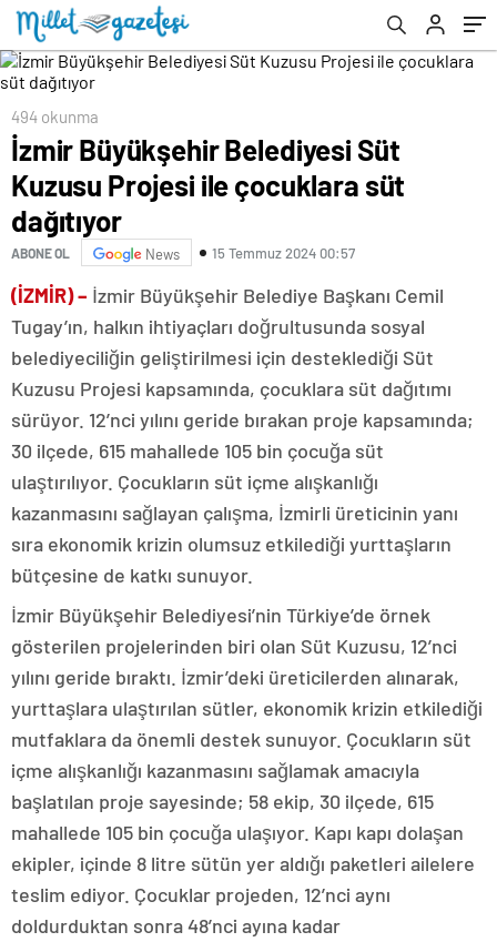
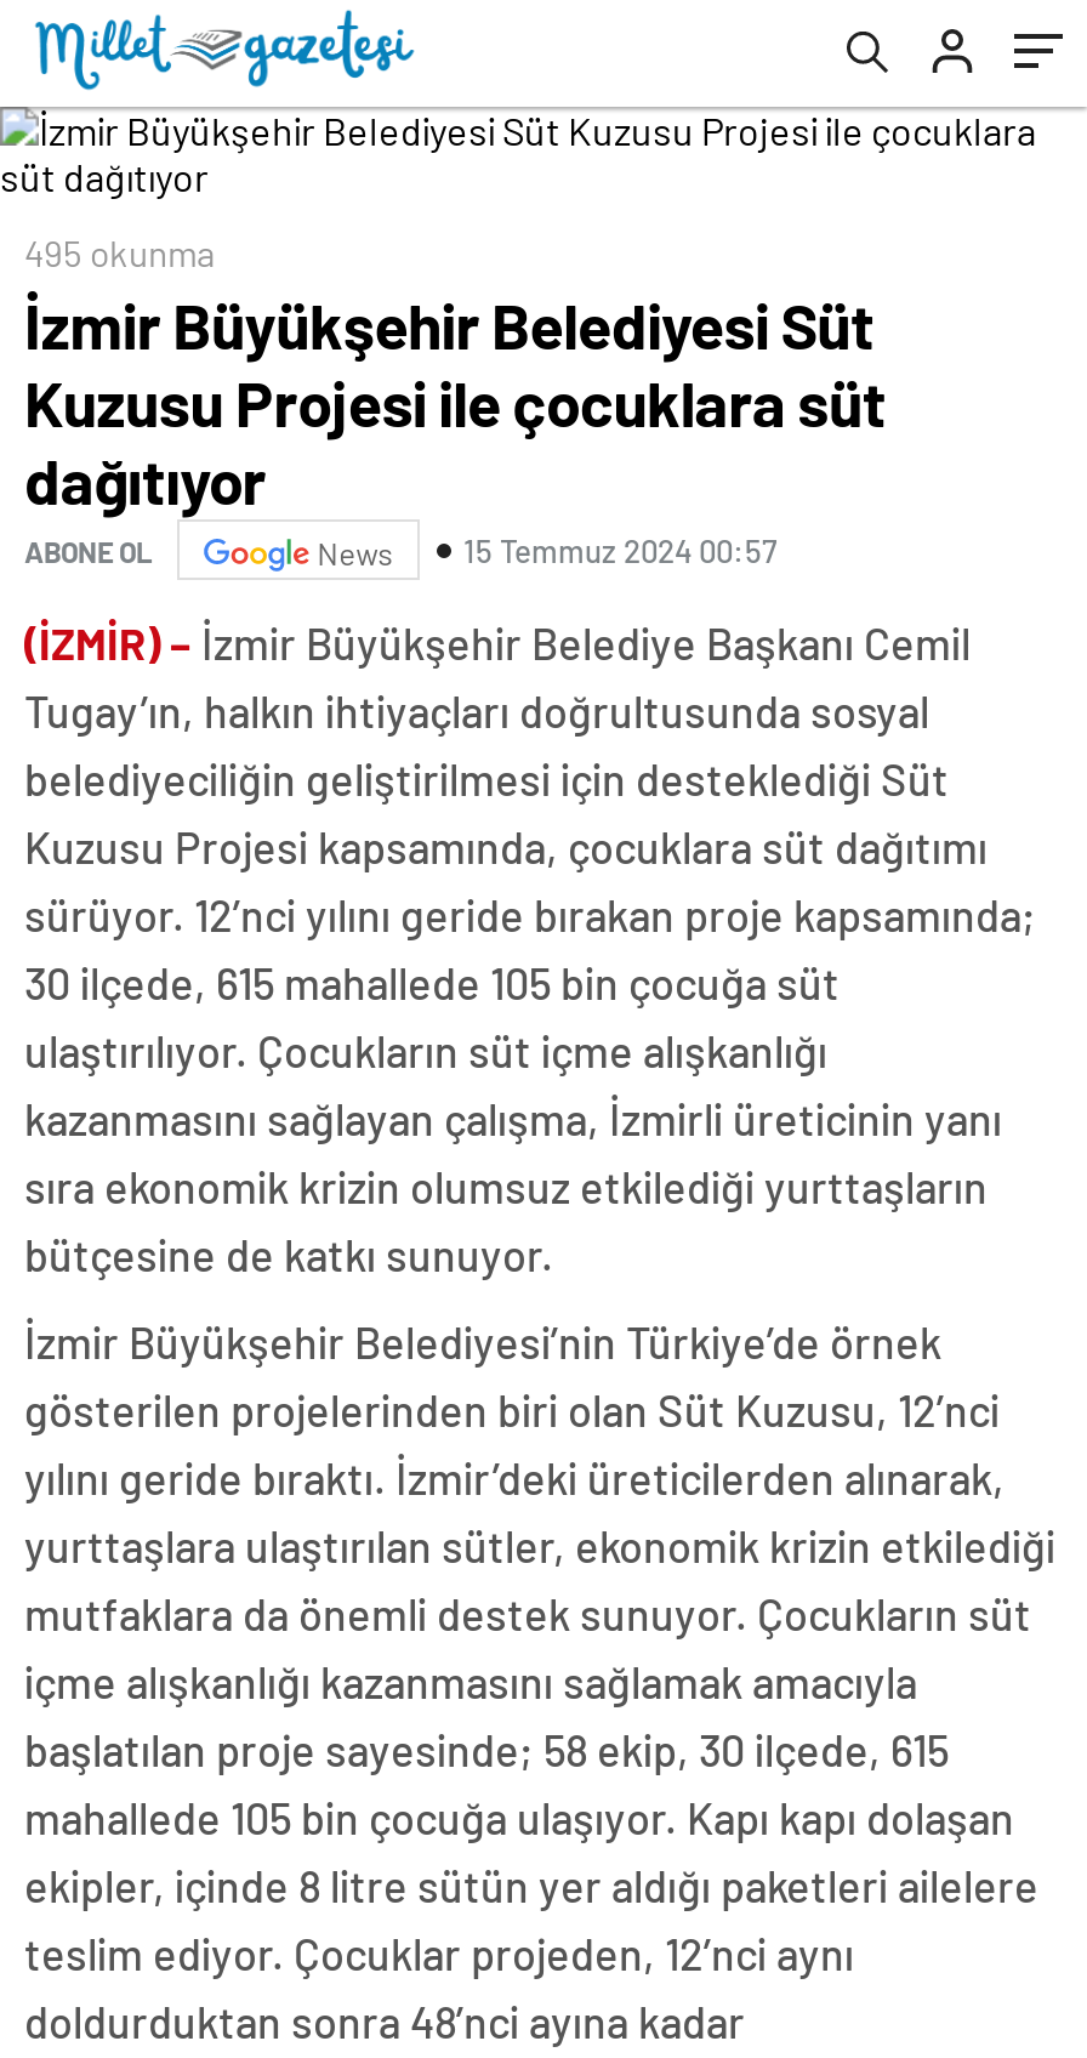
[11,107,99,126] 494 okunma -> [24,231,216,274] 495 okunma

